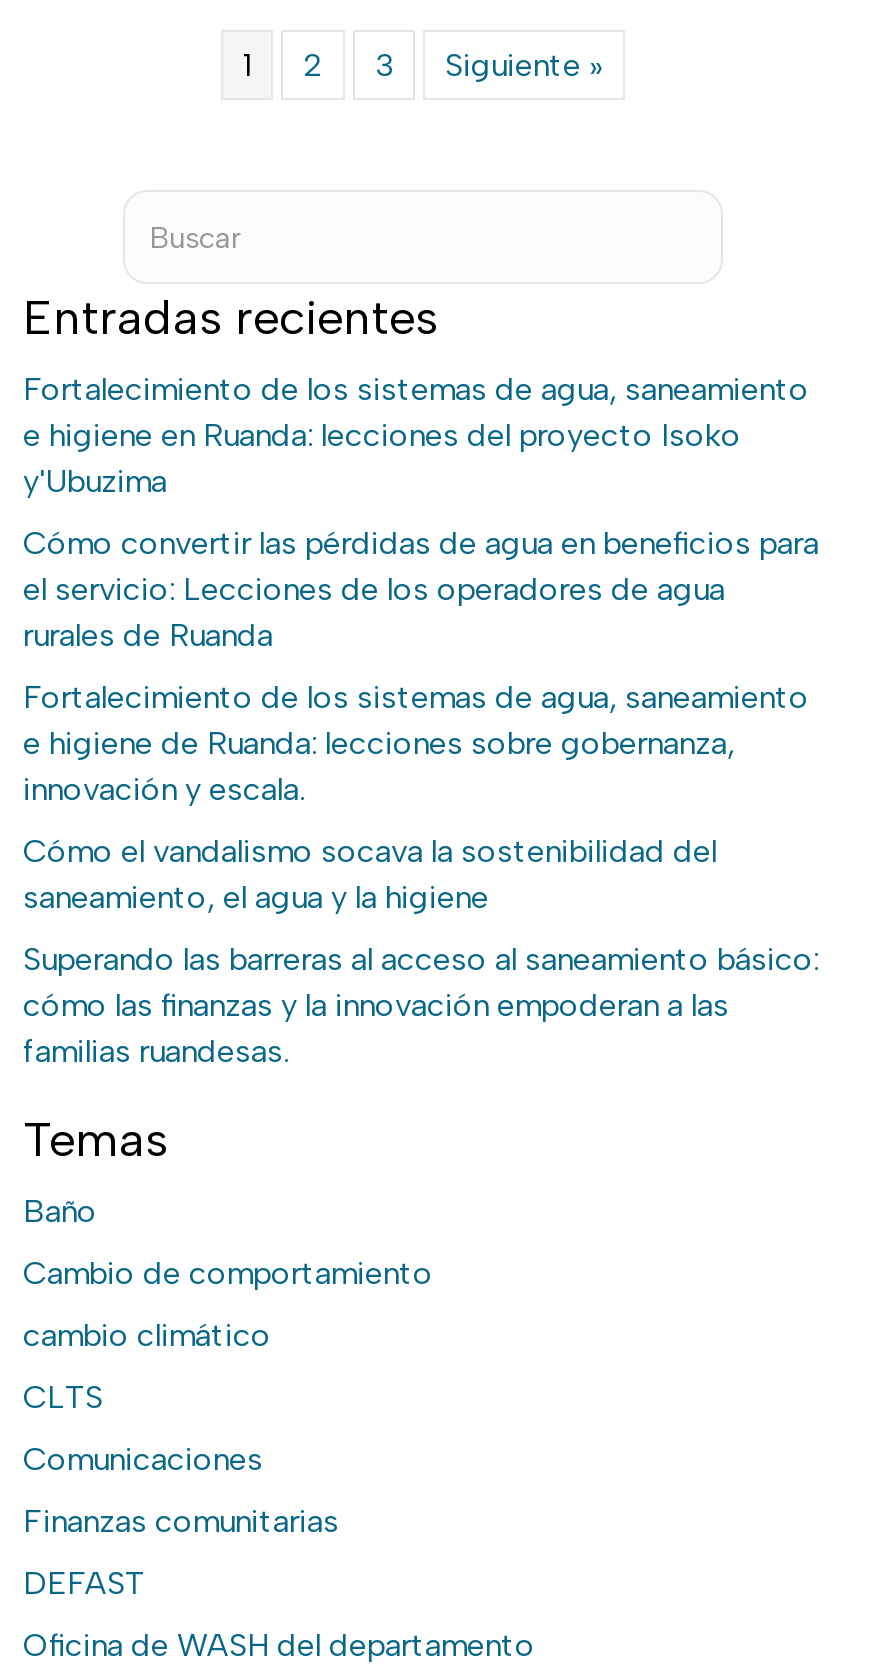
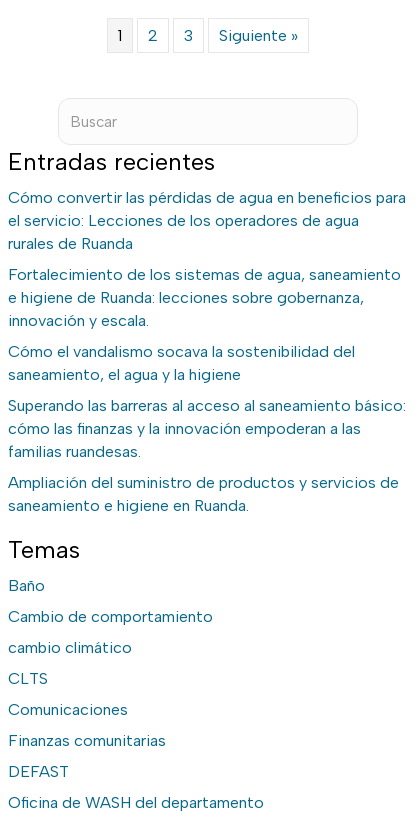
[23,370,809,500] Fortalecimiento de los sistemas de agua, saneamiento | e higiene en Ruanda: lecciones del proyecto Isoko | y'Ubuzima -> none
moved [23,524,819,1070] -> [8,188,406,461]: Cómo convertir las pérdidas de agua en beneficios para | el servicio: Lecciones de los operadores de agua | rurales de Ruanda | ... | cómo las finanzas y la innovación empoderan a las | familias ruandesas.
none -> [8,473,399,515] Ampliación del suministro de productos y servicios de | saneamiento e higiene en Ruanda.

